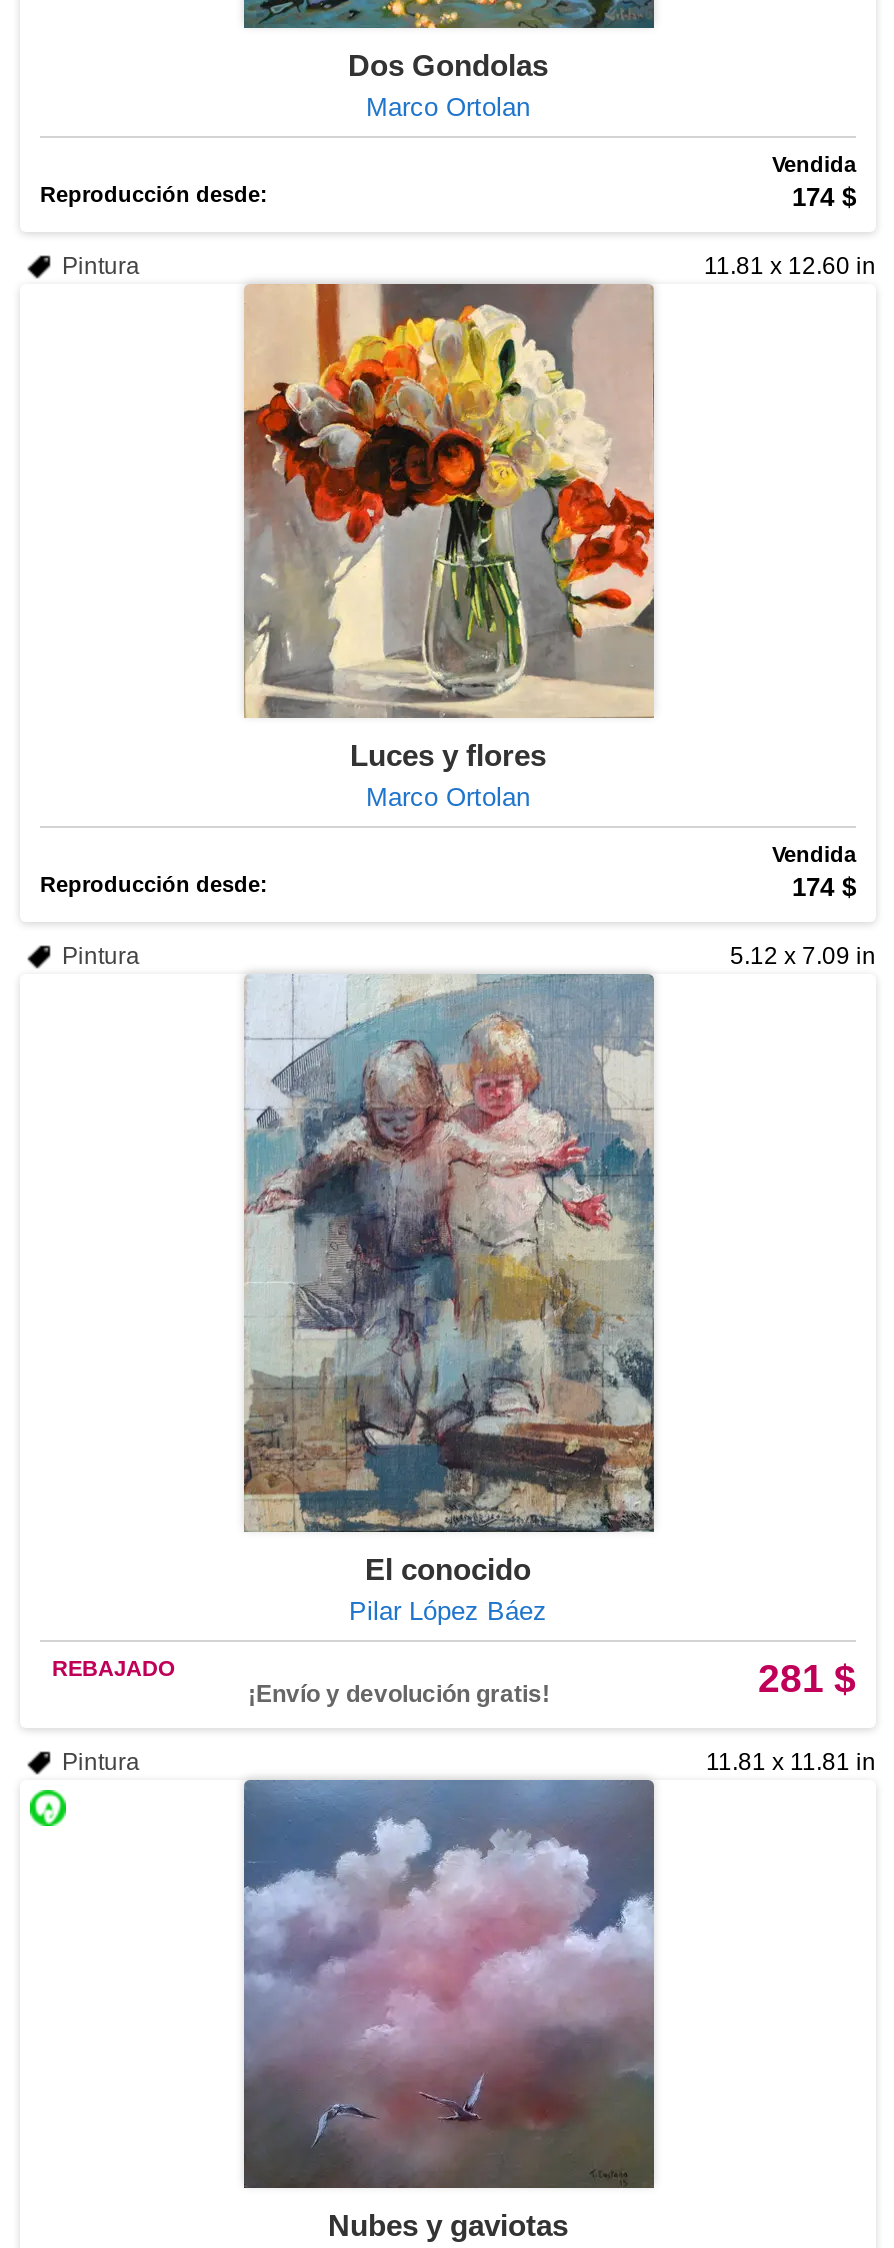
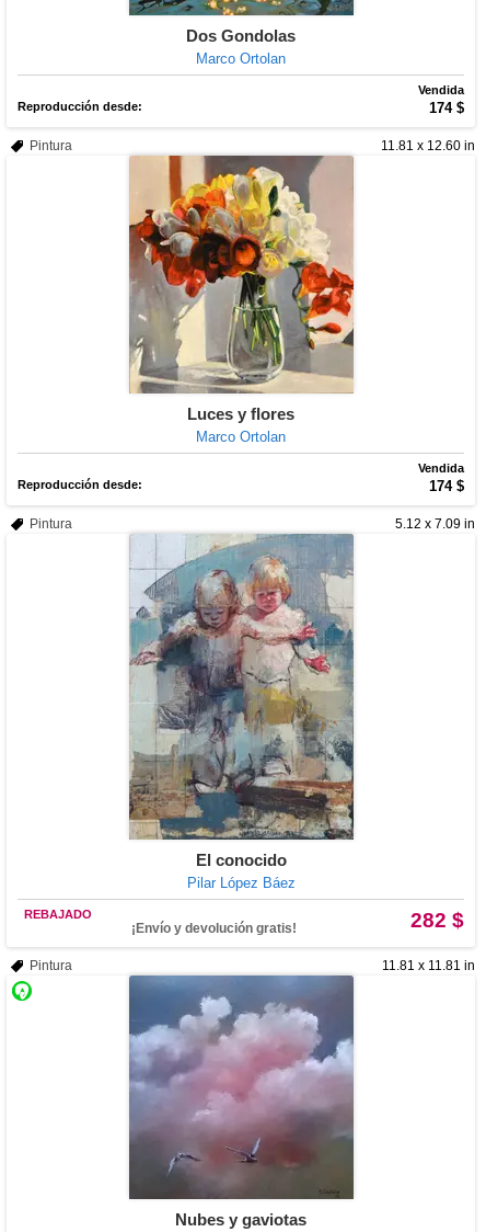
[758,1656,856,1700] 281 $ -> [410,908,464,932] 282 $

